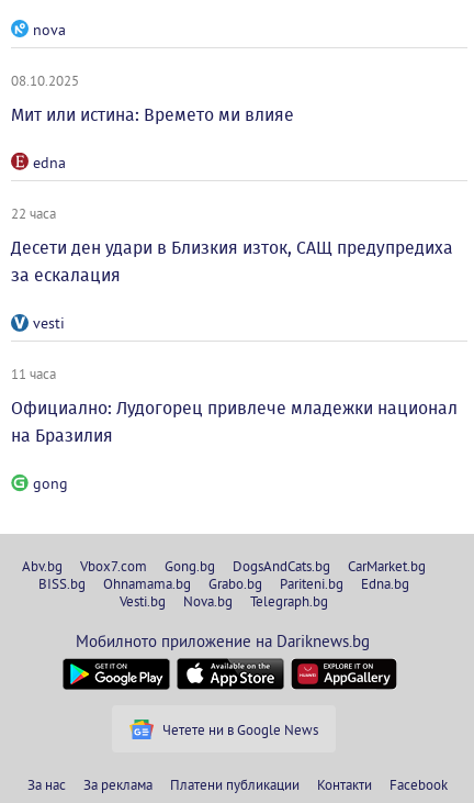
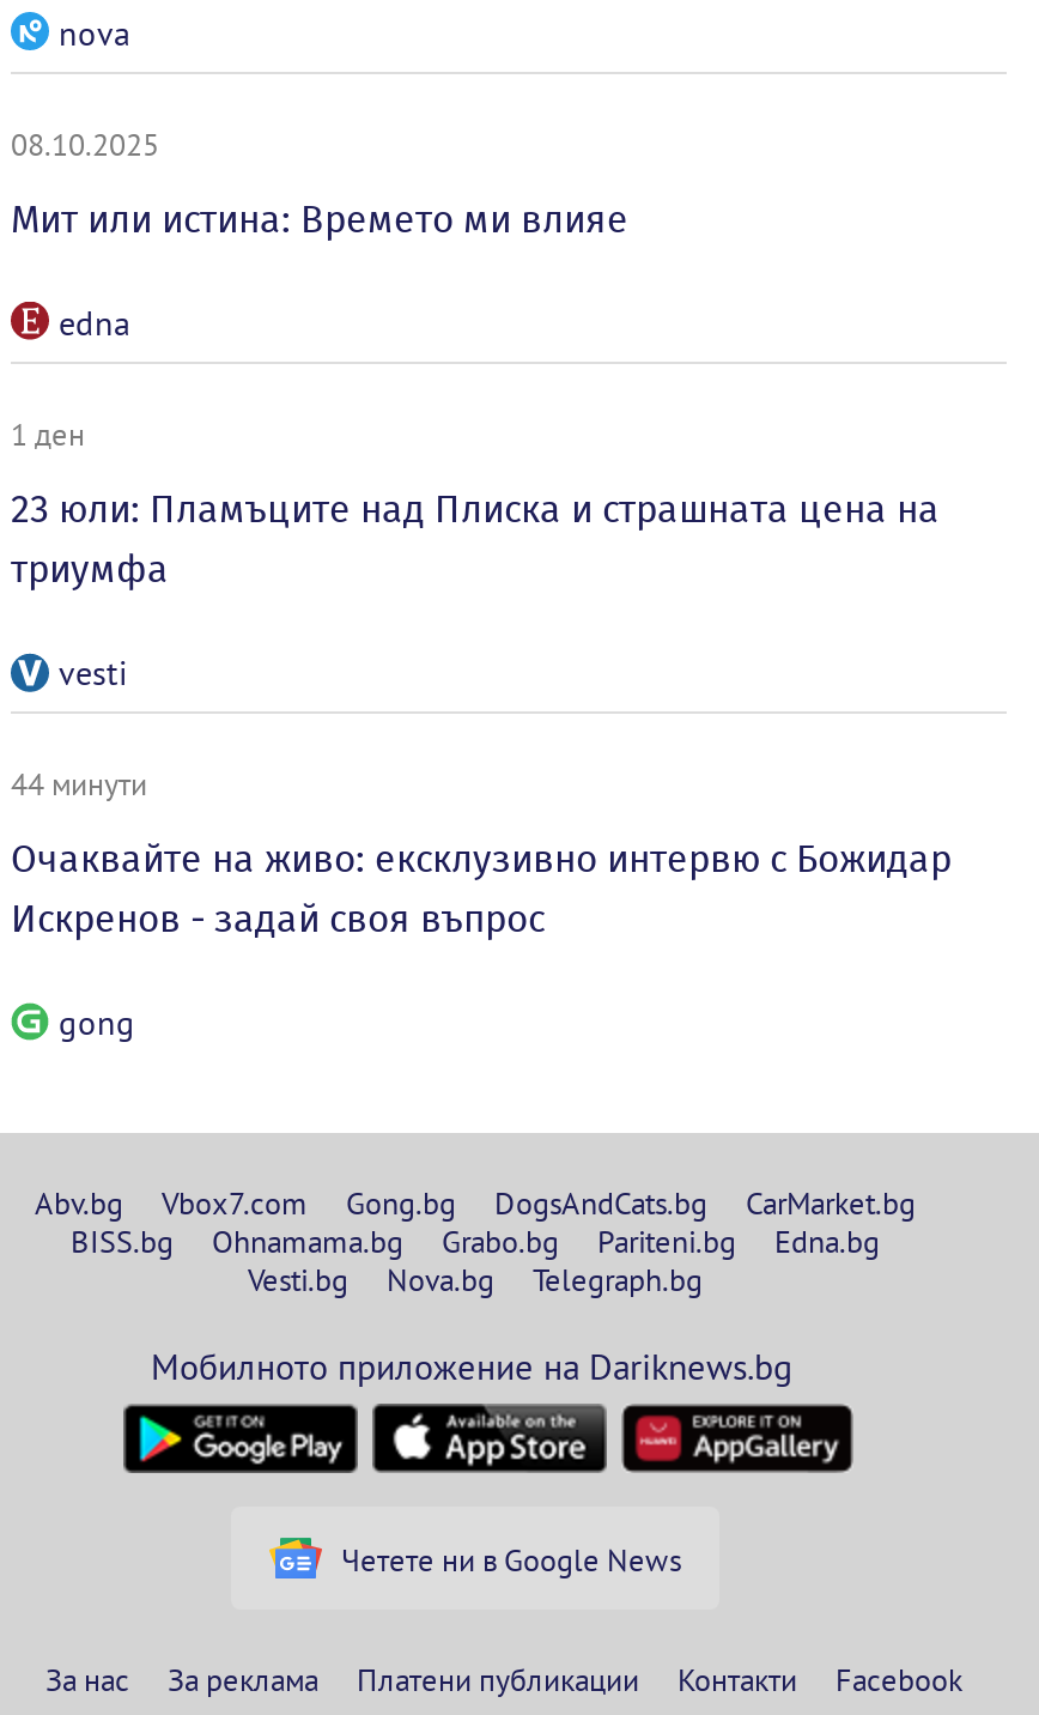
[11,204,56,222] 22 часа -> [11,414,85,453] 1 ден
[11,237,453,286] Десети ден удари в Близкия изток, САЩ предупредиха | за ескалация -> [11,486,940,592] 23 юли: Пламъците над Плиска и страшната цена на | триумфа
[11,365,56,382] 11 часа -> [11,764,147,802] 44 минути
[11,398,458,446] Официално: Лудогорец привлече младежки национал | на Бразилия -> [11,836,952,941] Очаквайте на живо: ексклузивно интервю с Божидар | Искренов - задай своя въпрос

